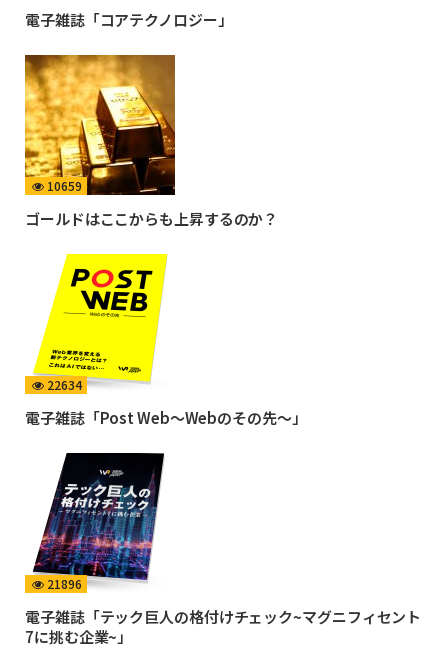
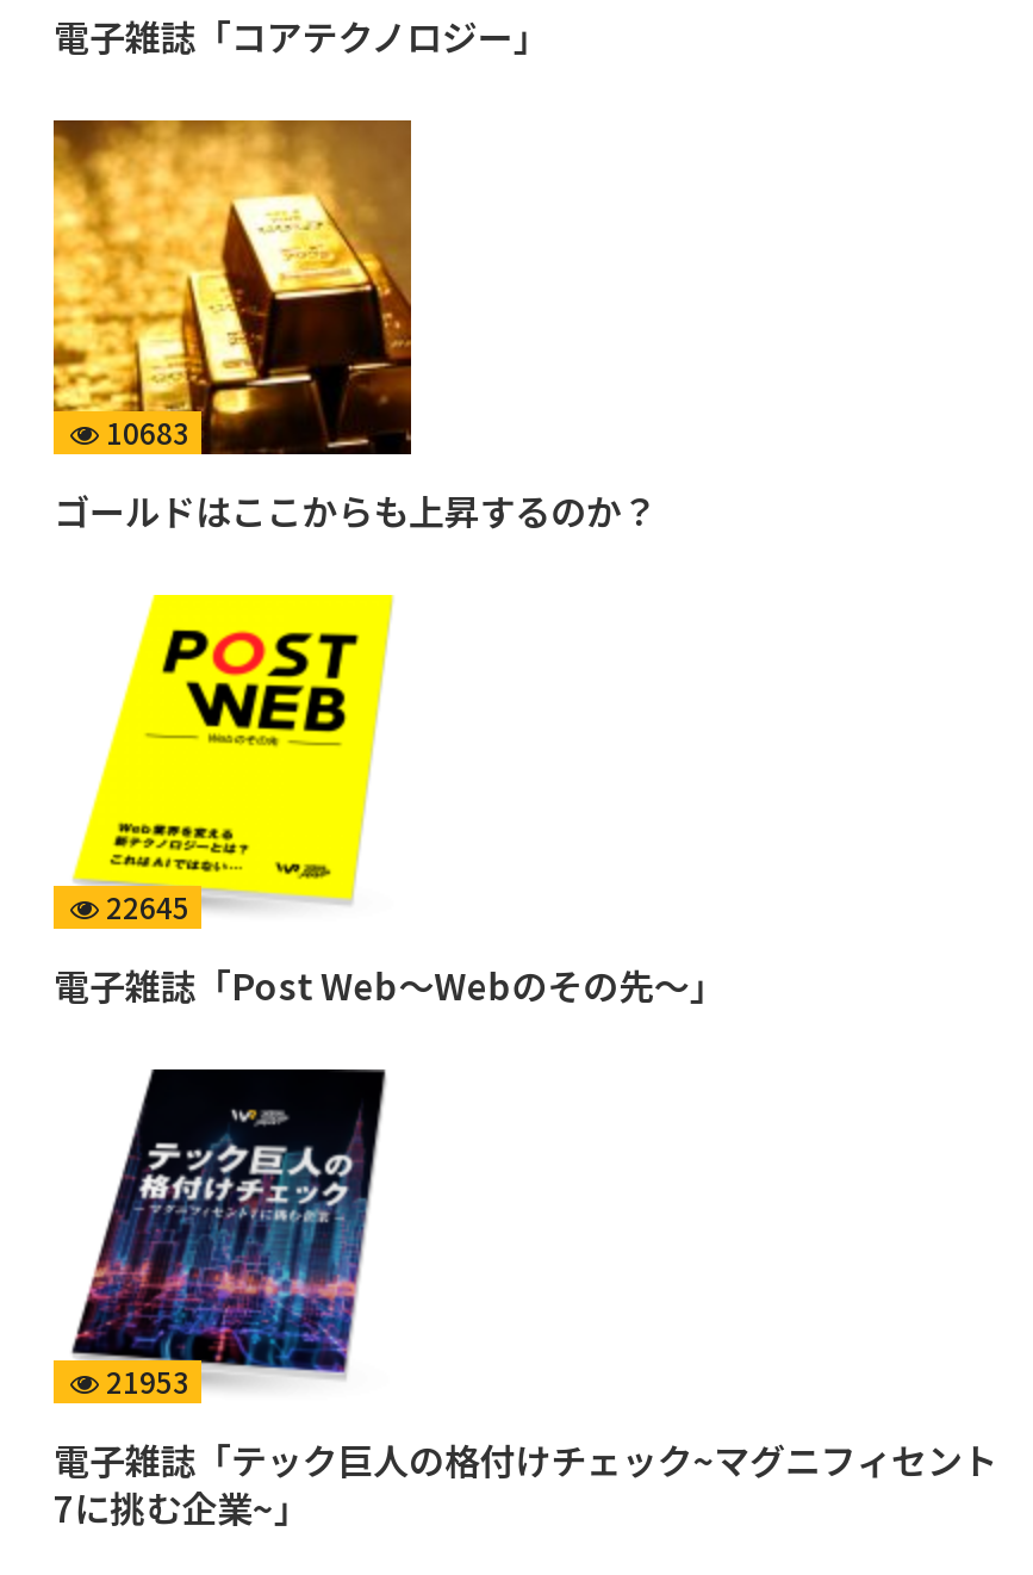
[44,177,82,194] 10659 -> [99,412,189,453] 10683
[44,376,82,393] 22634 -> [99,887,189,927] 22645
[44,575,82,592] 21896 -> [99,1361,189,1402] 21953

